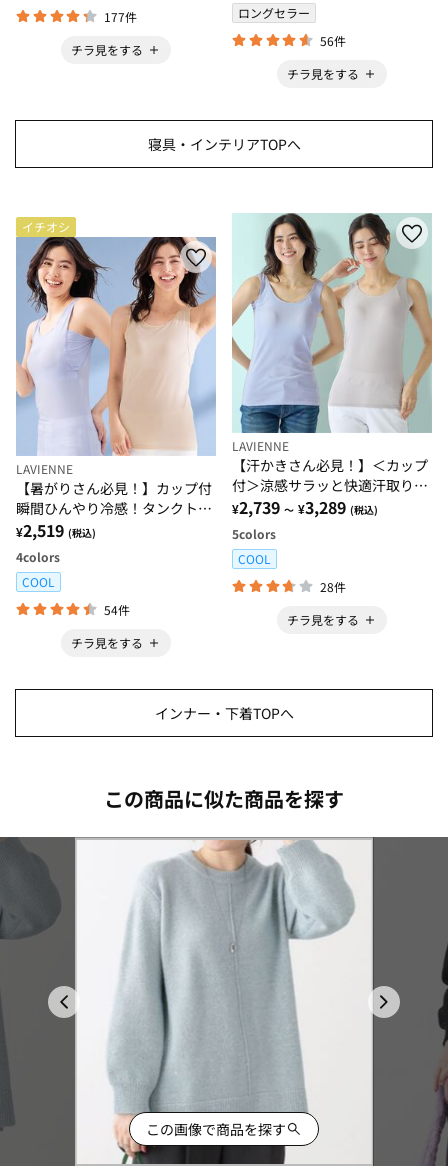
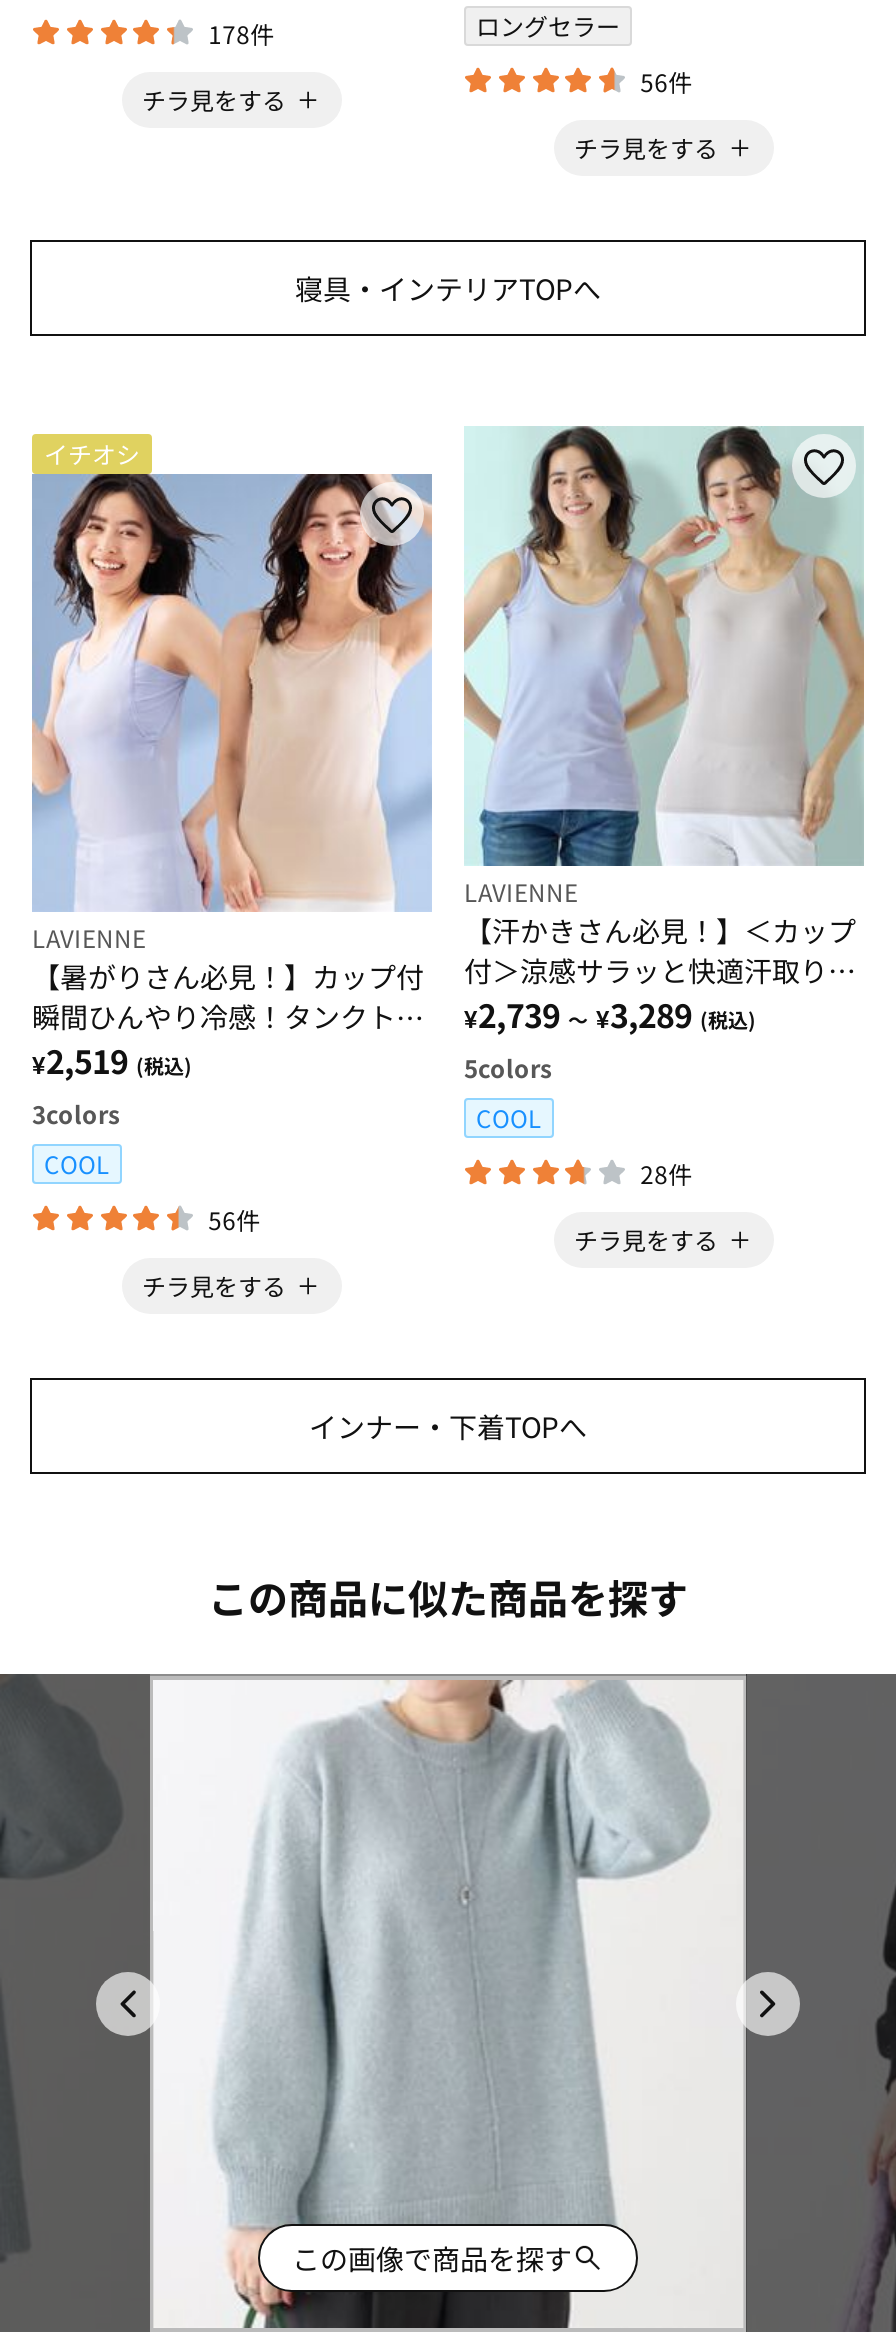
[104,8,137,25] 177件 -> [208,16,274,50] 178件
[16,548,60,565] 4colors -> [32,1097,120,1131] 3colors
[104,601,130,618] 54件 -> [208,1202,260,1236] 56件

